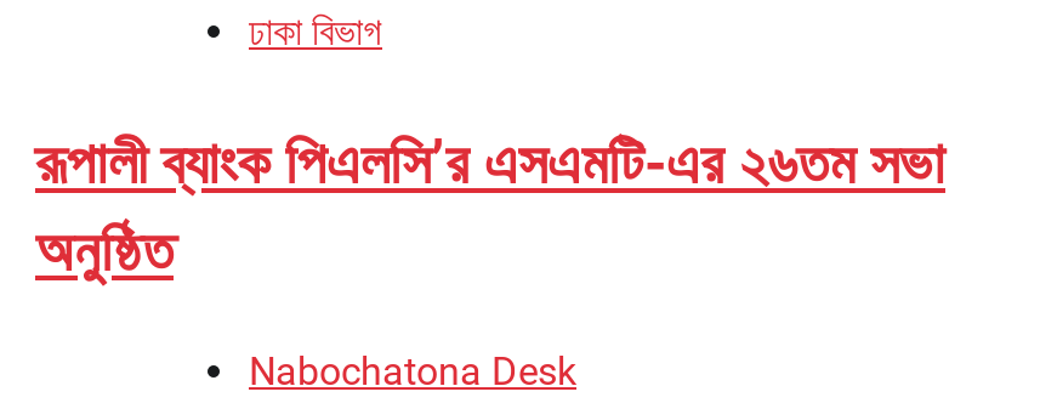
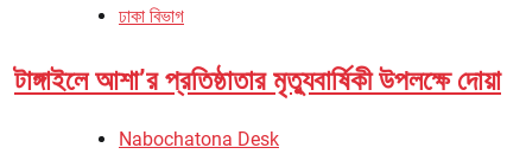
[35,130,945,285] রূপালী ব্যাংক পিএলসি’র এসএমটি-এর ২৬তম সভা | অনুষ্ঠিত -> [14,63,501,97] টাঙ্গাইলে আশা’র প্রতিষ্ঠাতার মৃত্যুবার্ষিকী উপলক্ষে দোয়া

